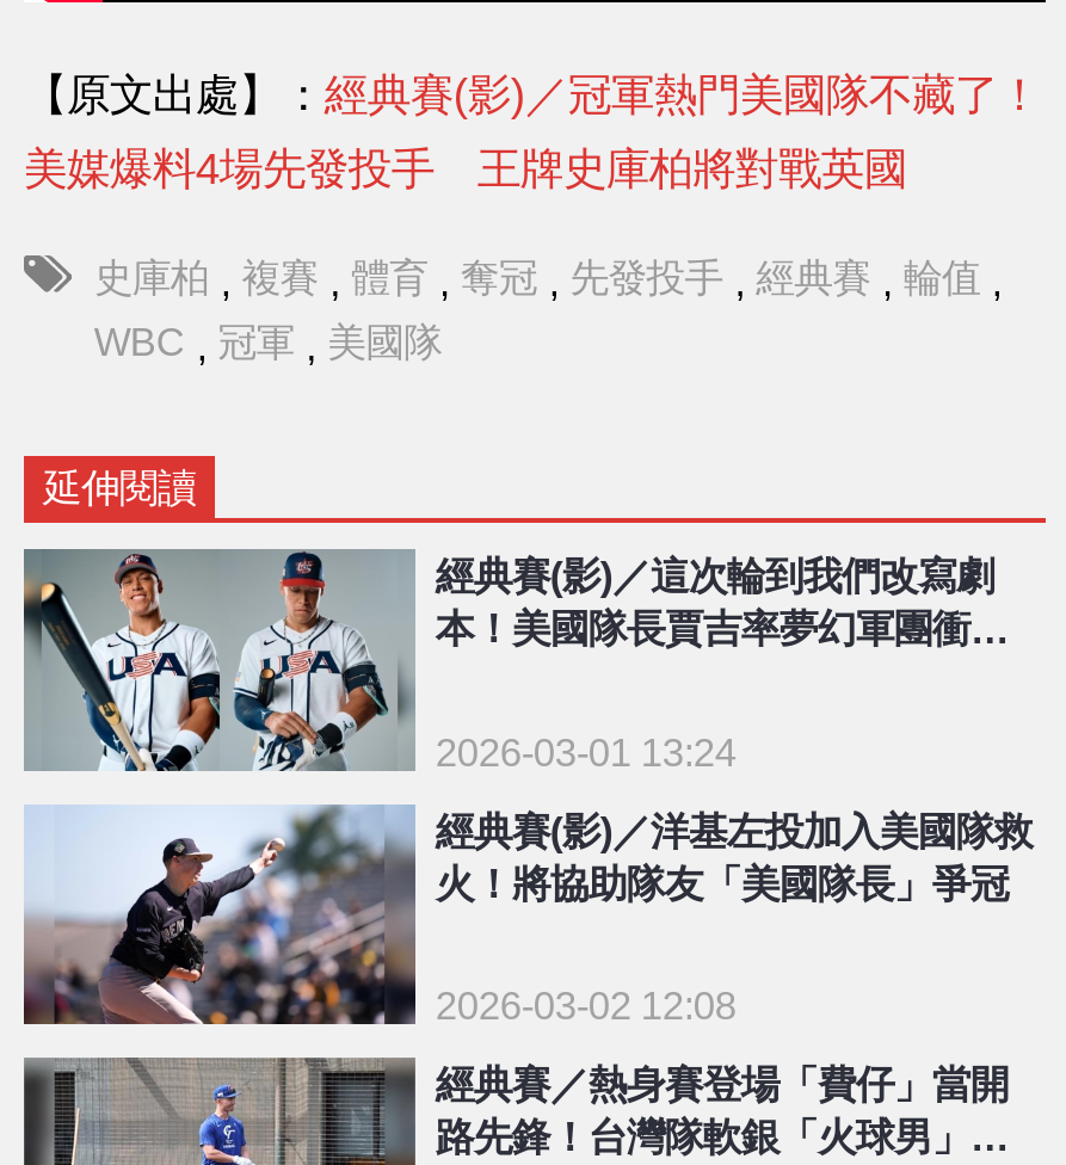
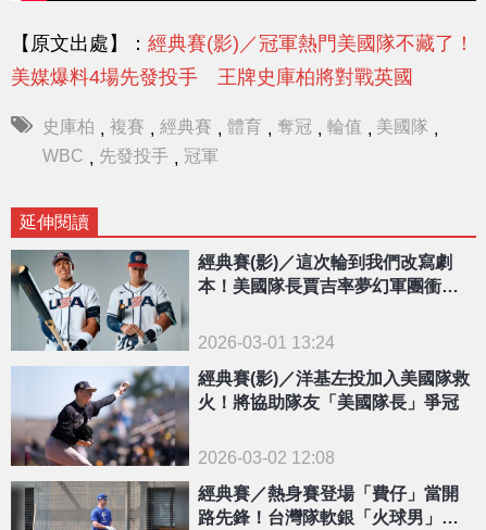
[94,255,1001,368] 史庫柏 , 複賽 , 體育 , 奪冠 , 先發投手 , 經典賽 , 輪值 , | WBC , 冠軍 , 美國隊 -> [43,116,439,167] 史庫柏 , 複賽 , 經典賽 , 體育 , 奪冠 , 輪值 , 美國隊 , | WBC , 先發投手 , 冠軍

